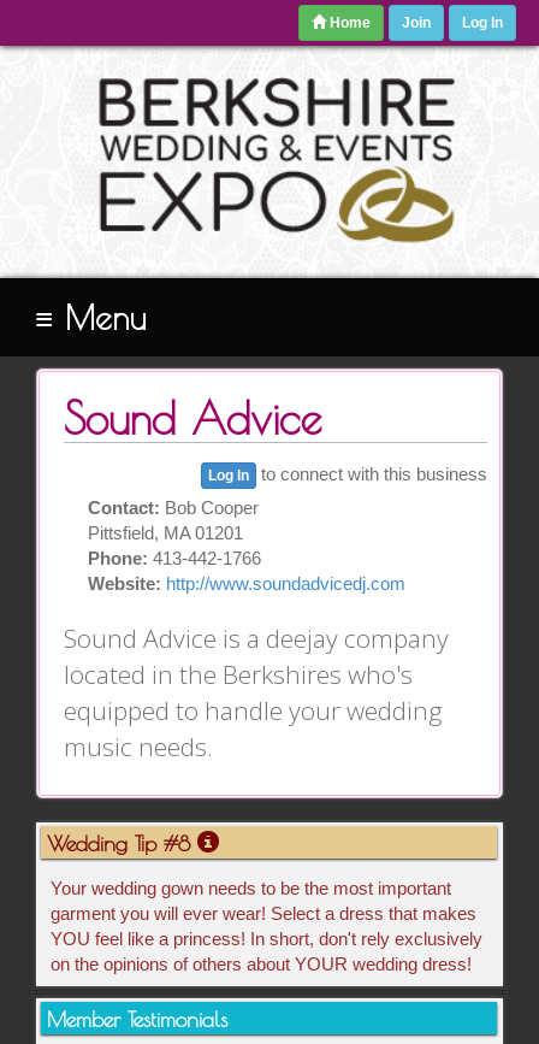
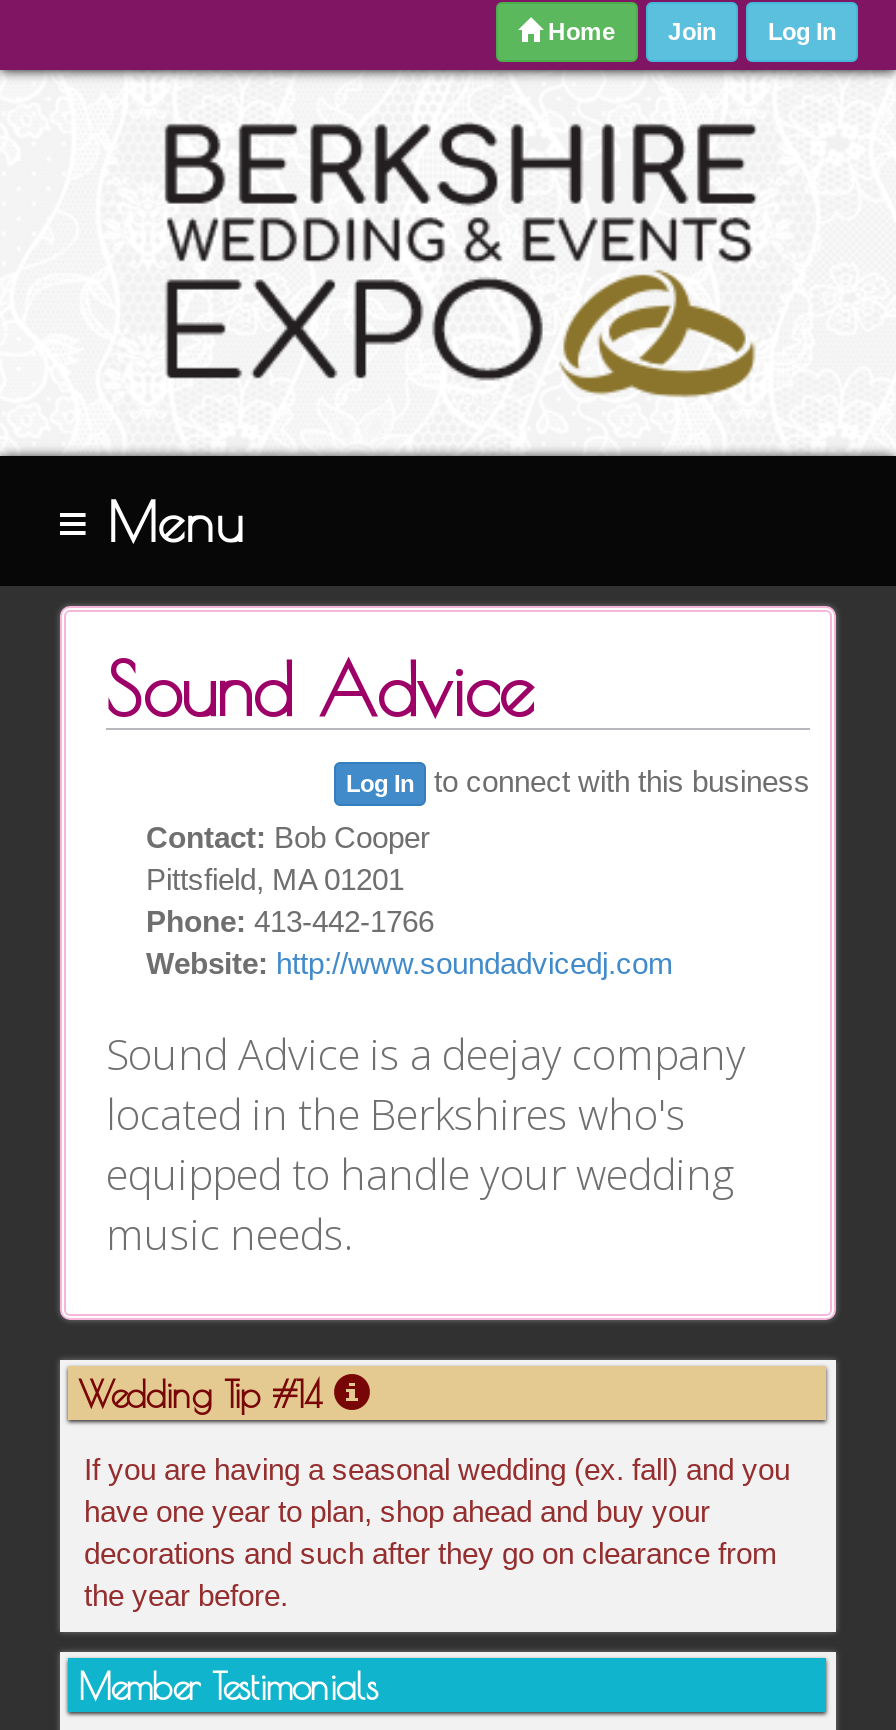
[47,831,197,856] Wedding Tip #8 -> [78,1374,334,1416] Wedding Tip #14
[51,878,482,974] Your wedding gown needs to be the most important | garment you will ever wear! Select a dress that makes | YOU feel like a princess! In short, don't rely exclusively | on the opinions of others about YOUR wedding dress! -> [84,1452,790,1612] If you are having a seasonal wedding (ex. fall) and you | have one year to plan, shop ahead and buy your | decorations and such after they go on clearance from | the year before.

